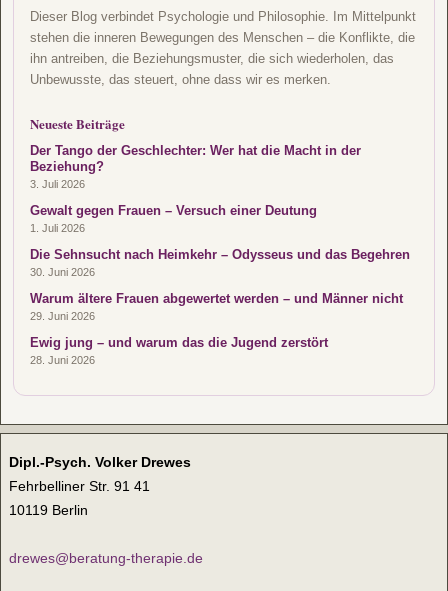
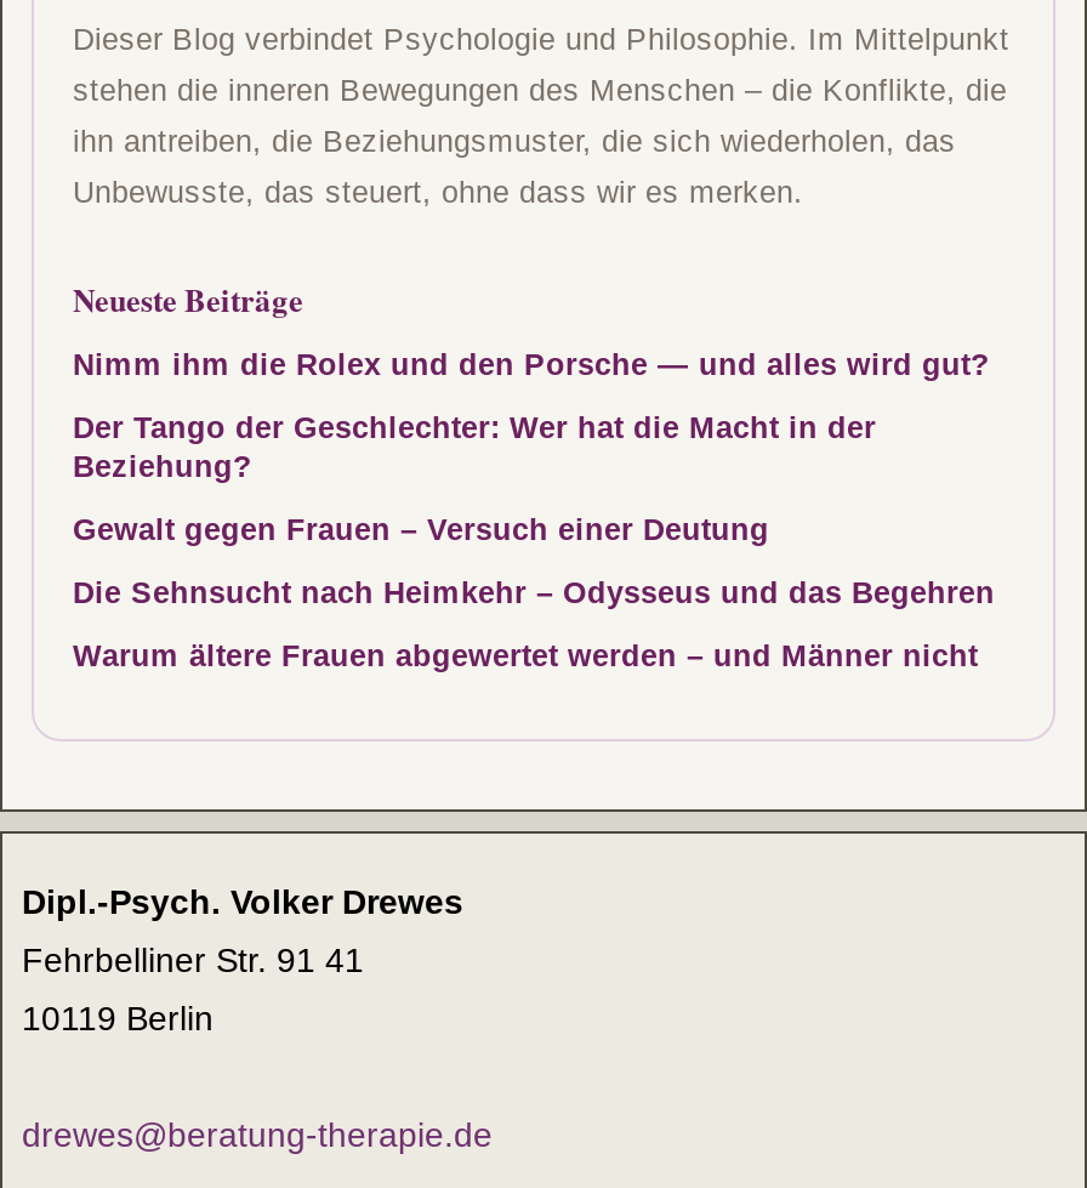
none -> [73,348,990,382] Nimm ihm die Rolex und den Porsche — und alles wird gut?
moved [30,144,361,174] -> [73,411,876,484]: Der Tango der Geschlechter: Wer hat die Macht in der | Beziehung?
[30,178,85,190] 3. Juli 2026 -> none
[30,222,85,234] 1. Juli 2026 -> none
[30,266,95,278] 30. Juni 2026 -> none
[30,310,328,366] 29. Juni 2026 | Ewig jung – und warum das die Jugend zerstört | 28. Juni 2026 -> none

